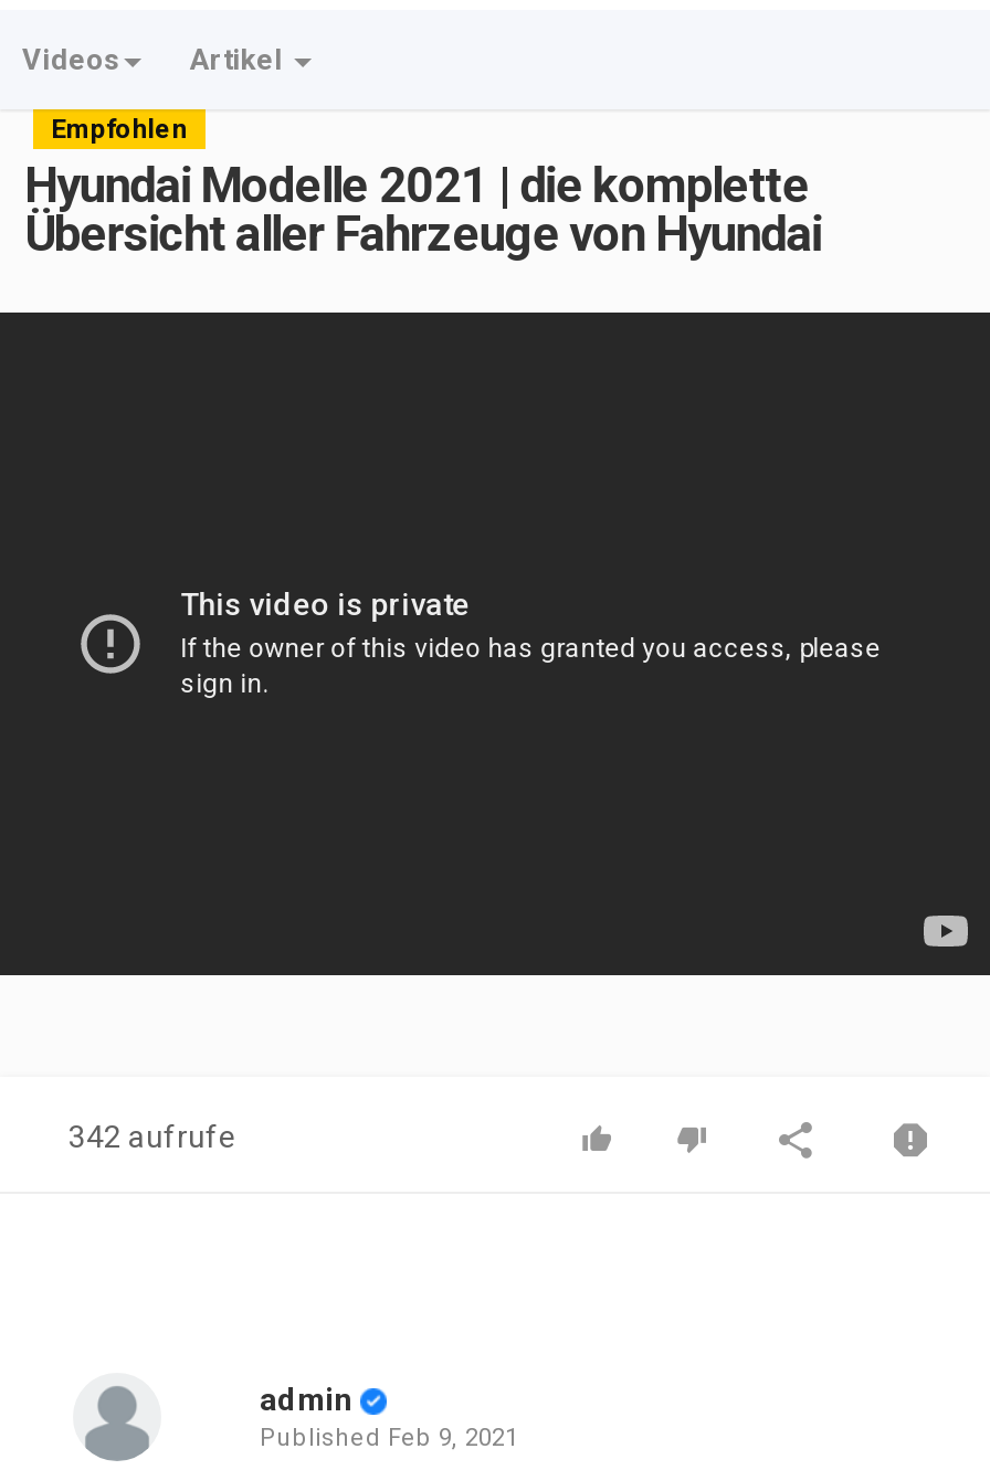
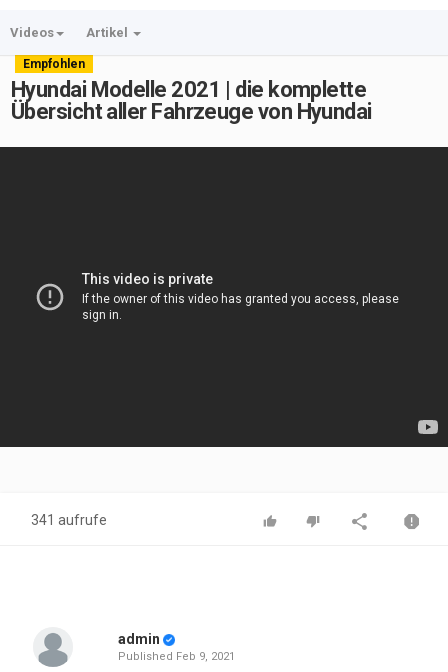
[69,1119,236,1154] 342 aufrufe -> [31,512,107,528] 341 aufrufe

